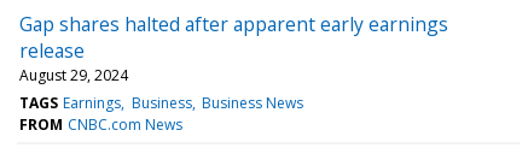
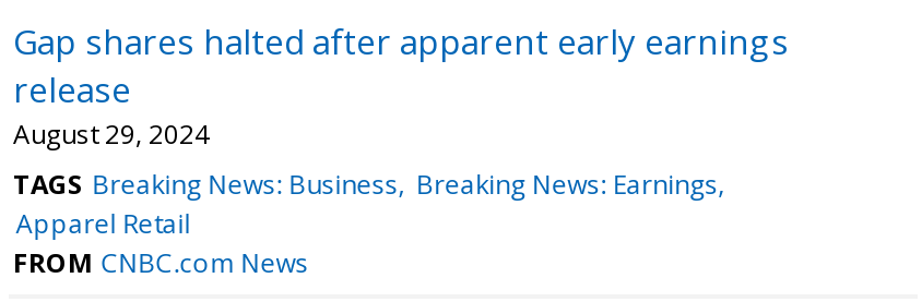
[19,93,303,113] TAGS Earnings Business Business News -> [13,166,718,242] TAGS Breaking News: Business Breaking News: Earnings | Apparel Retail

